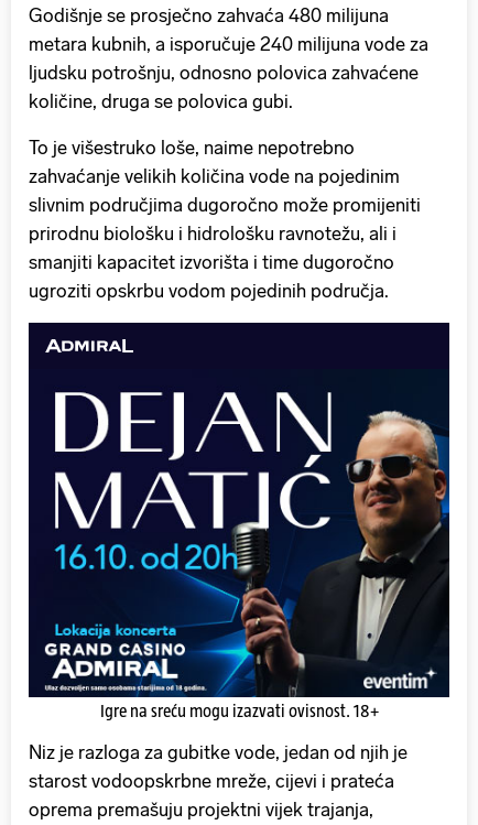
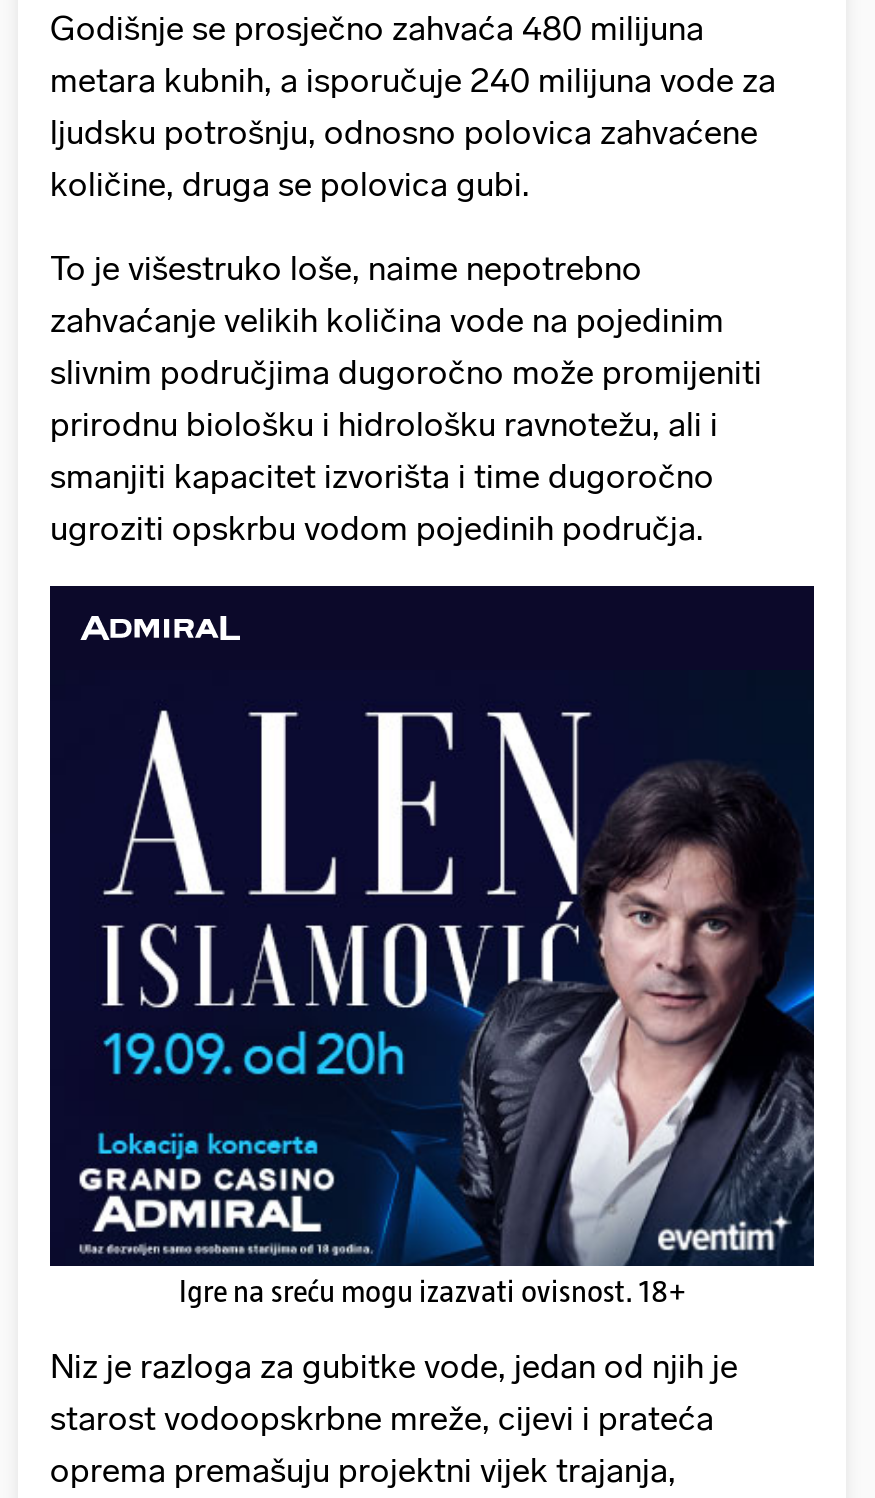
[48,391,450,697] [image] -> [98,708,816,1268] [image]

